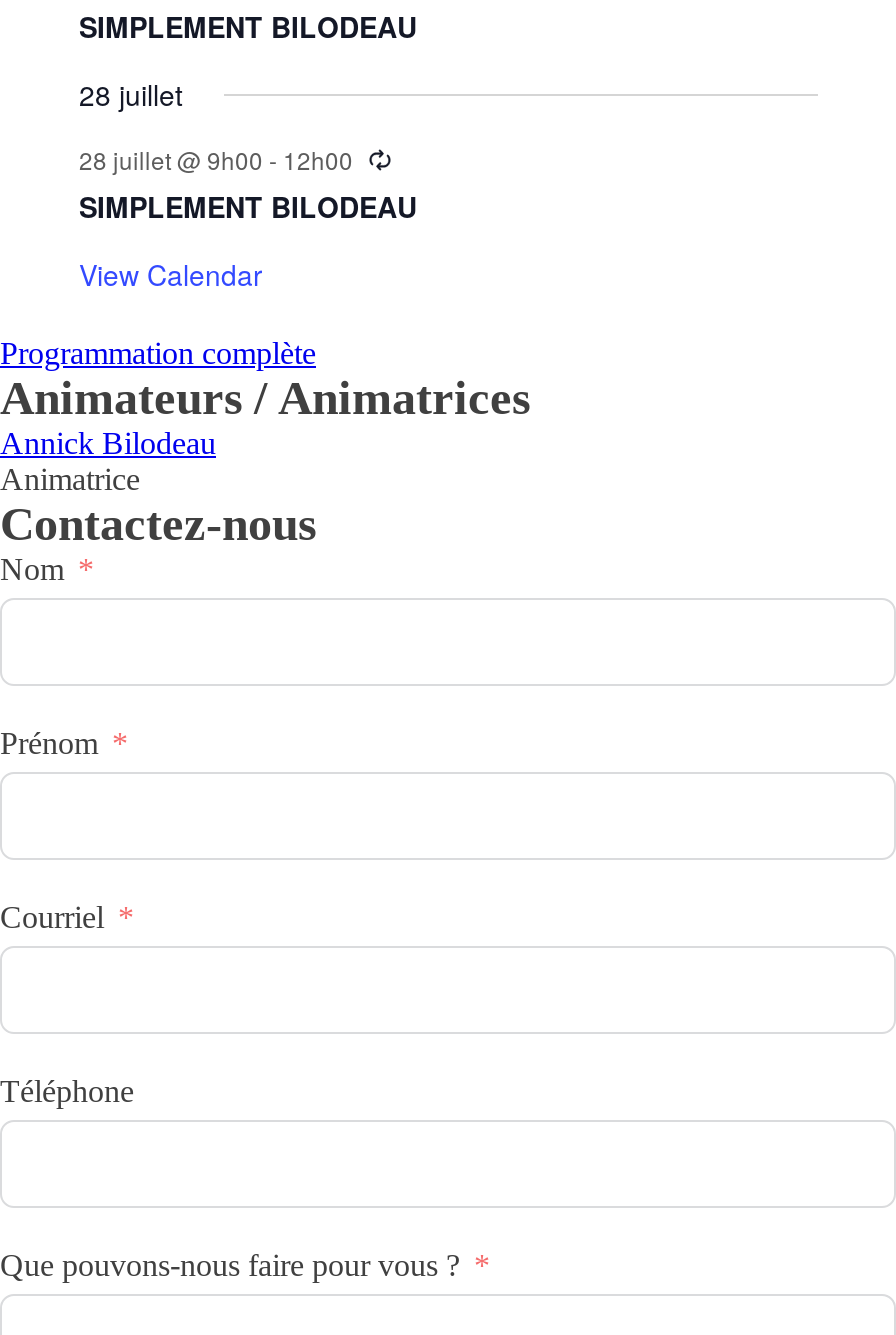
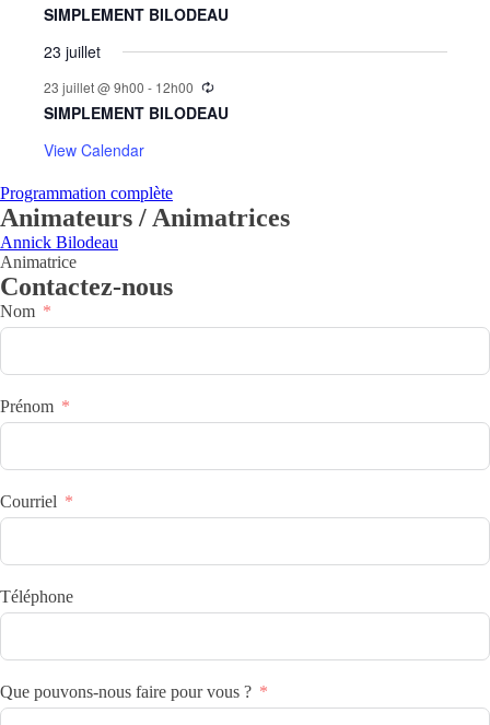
[79,75,183,115] 28 juillet -> [43,41,100,63] 23 juillet
[79,143,353,177] 28 juillet @ 9h00 - 12h00 -> [43,78,193,97] 23 juillet @ 9h00 - 12h00

